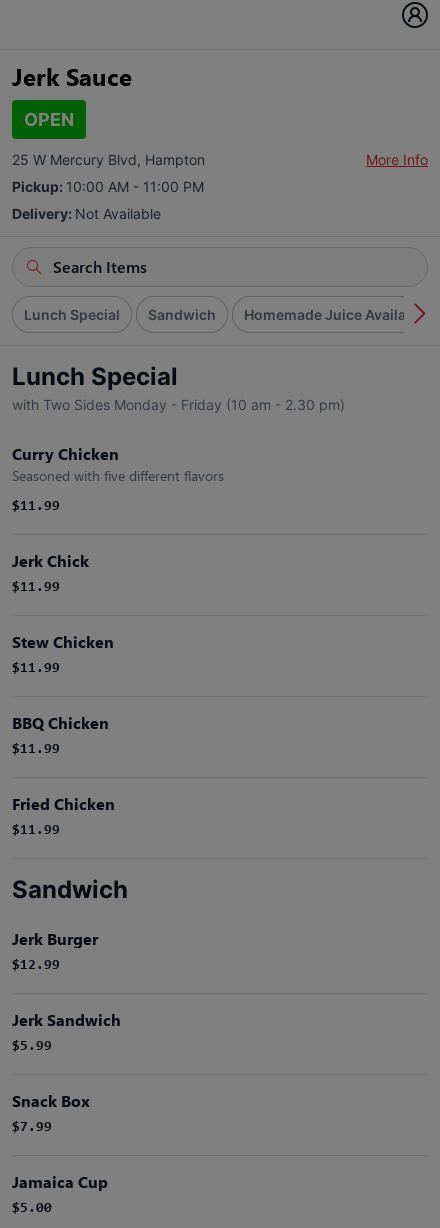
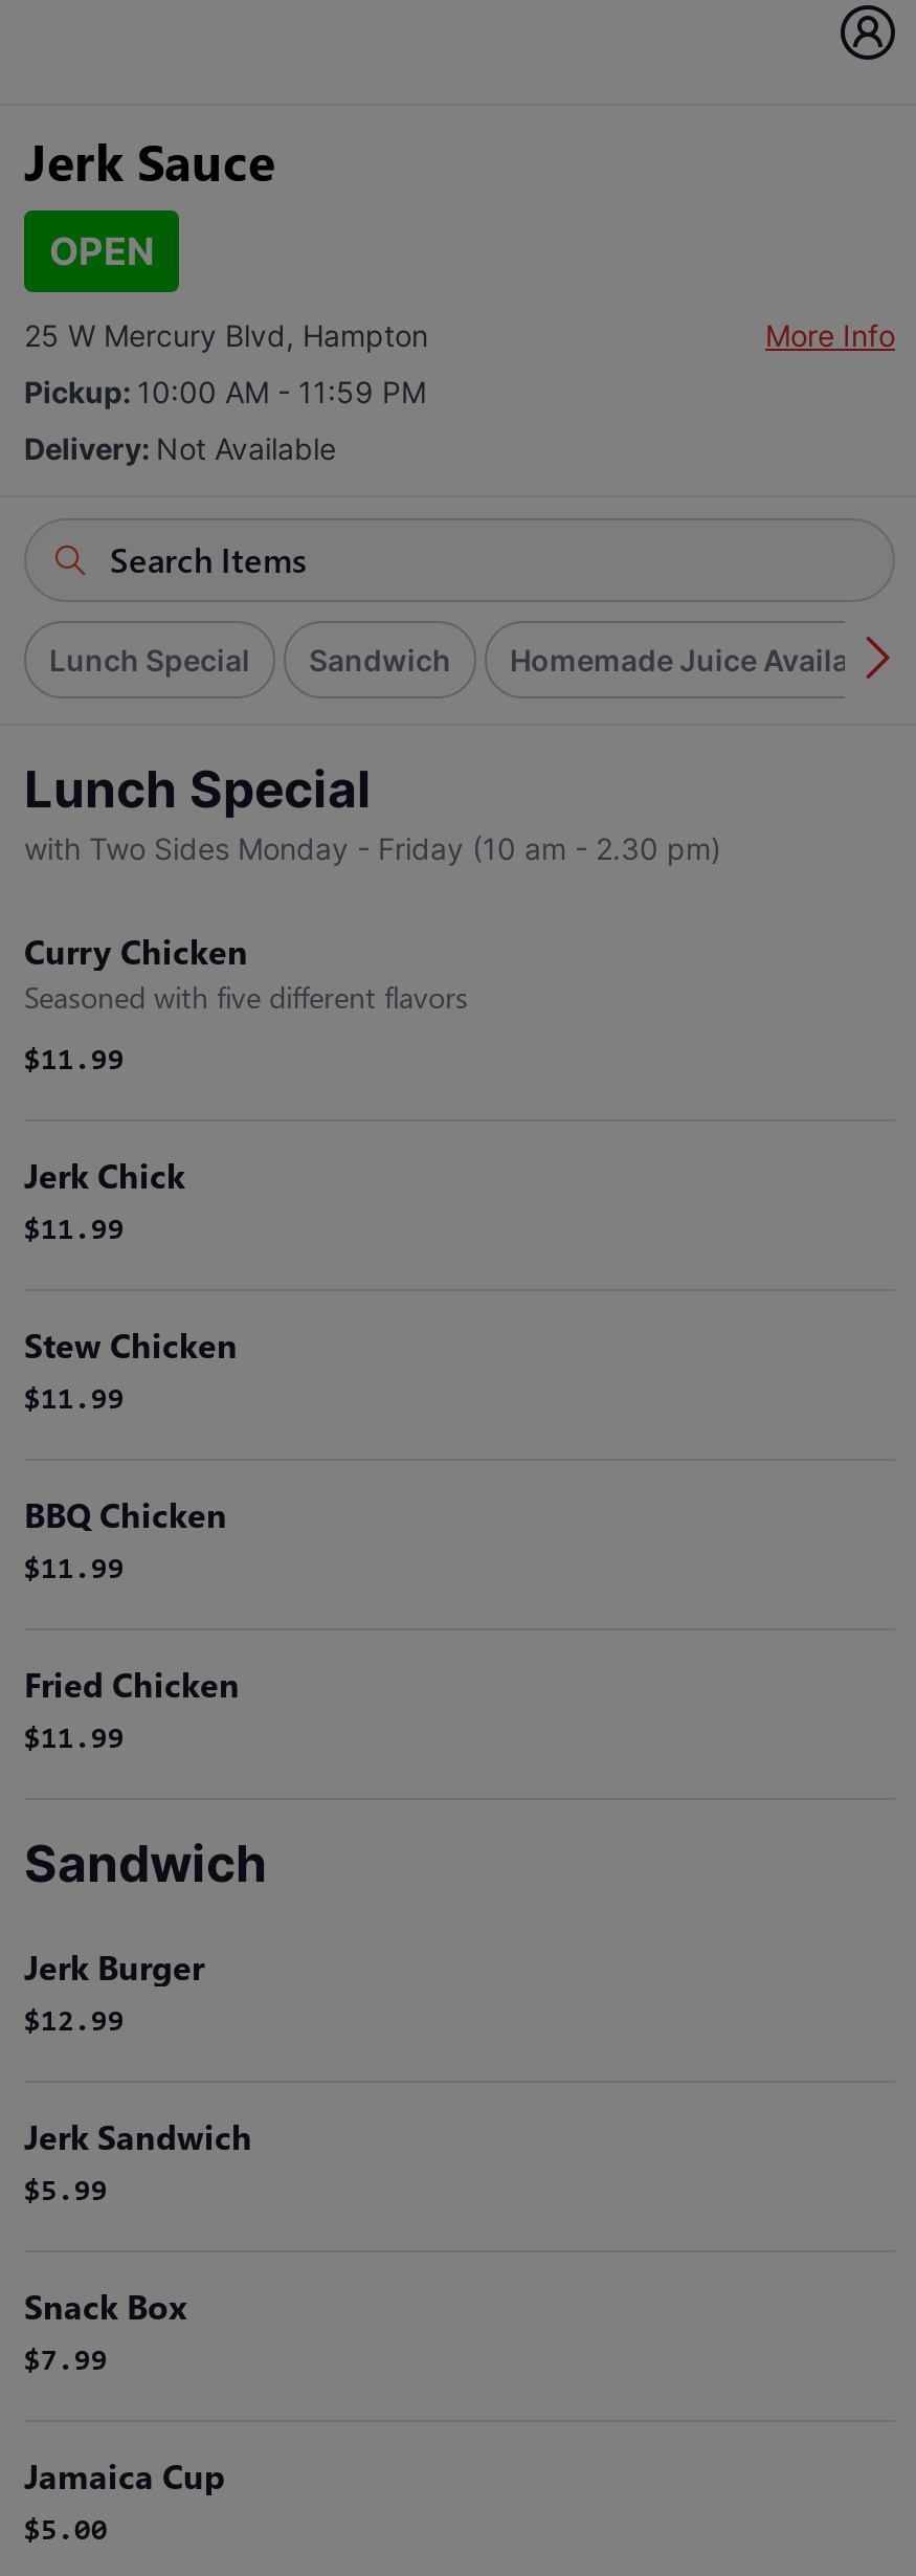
[12,178,204,195] Pickup: 10:00 AM - 11:00 PM -> [24,374,426,409] Pickup: 10:00 AM - 11:59 PM

